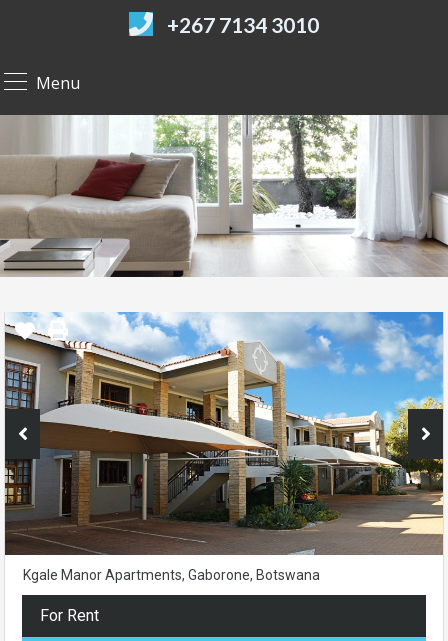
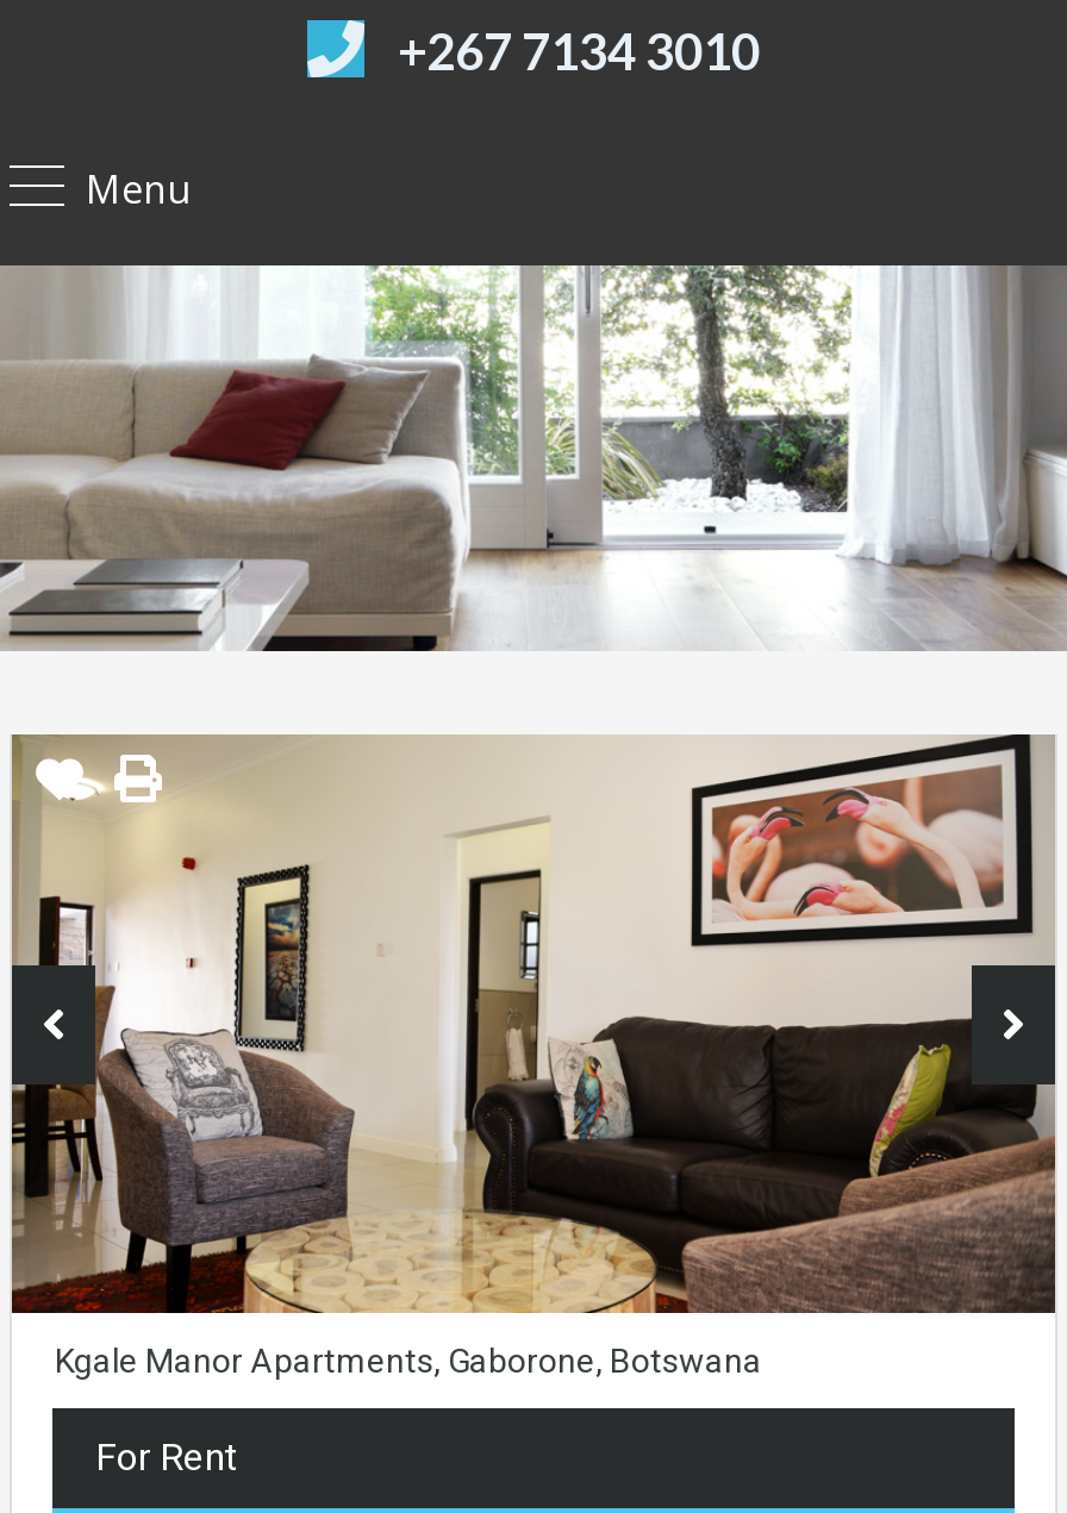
[4,311,444,556] [image] -> [10,732,1057,1315] [image]

